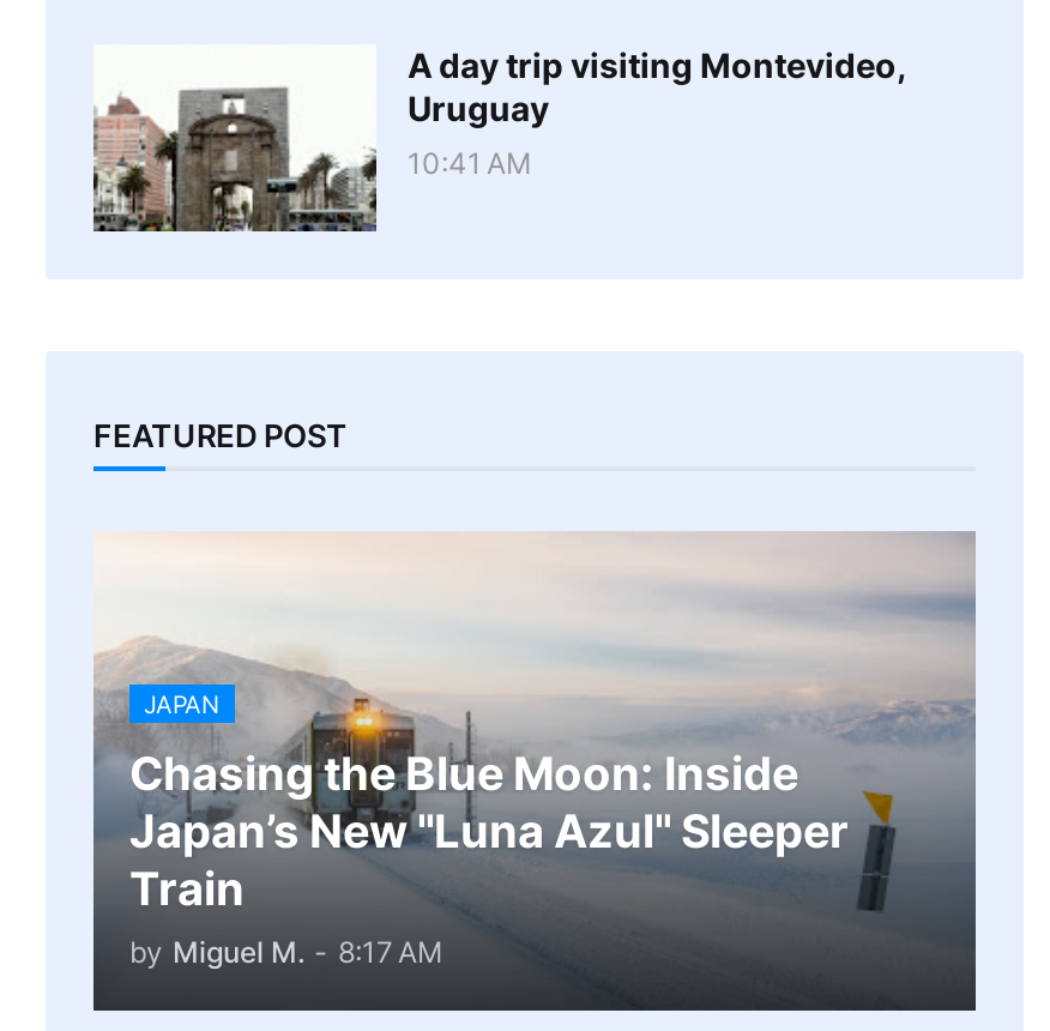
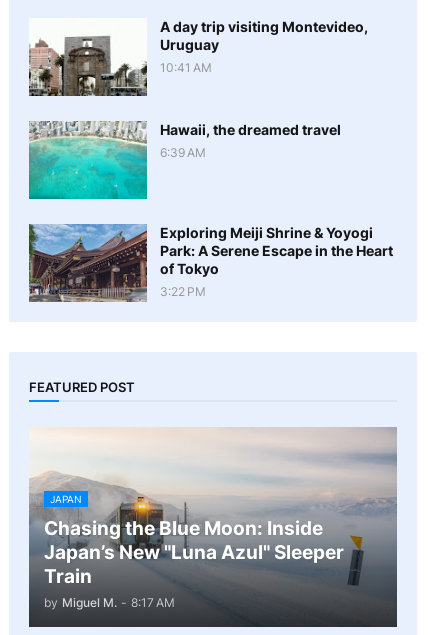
none -> [28,120,341,200] [image] | Hawaii, the dreamed travel | 6:39 AM
none -> [28,223,393,302] [image] | Exploring Meiji Shrine & Yoyogi | Park: A Serene Escape in the Heart | of Tokyo | 3:22 PM

